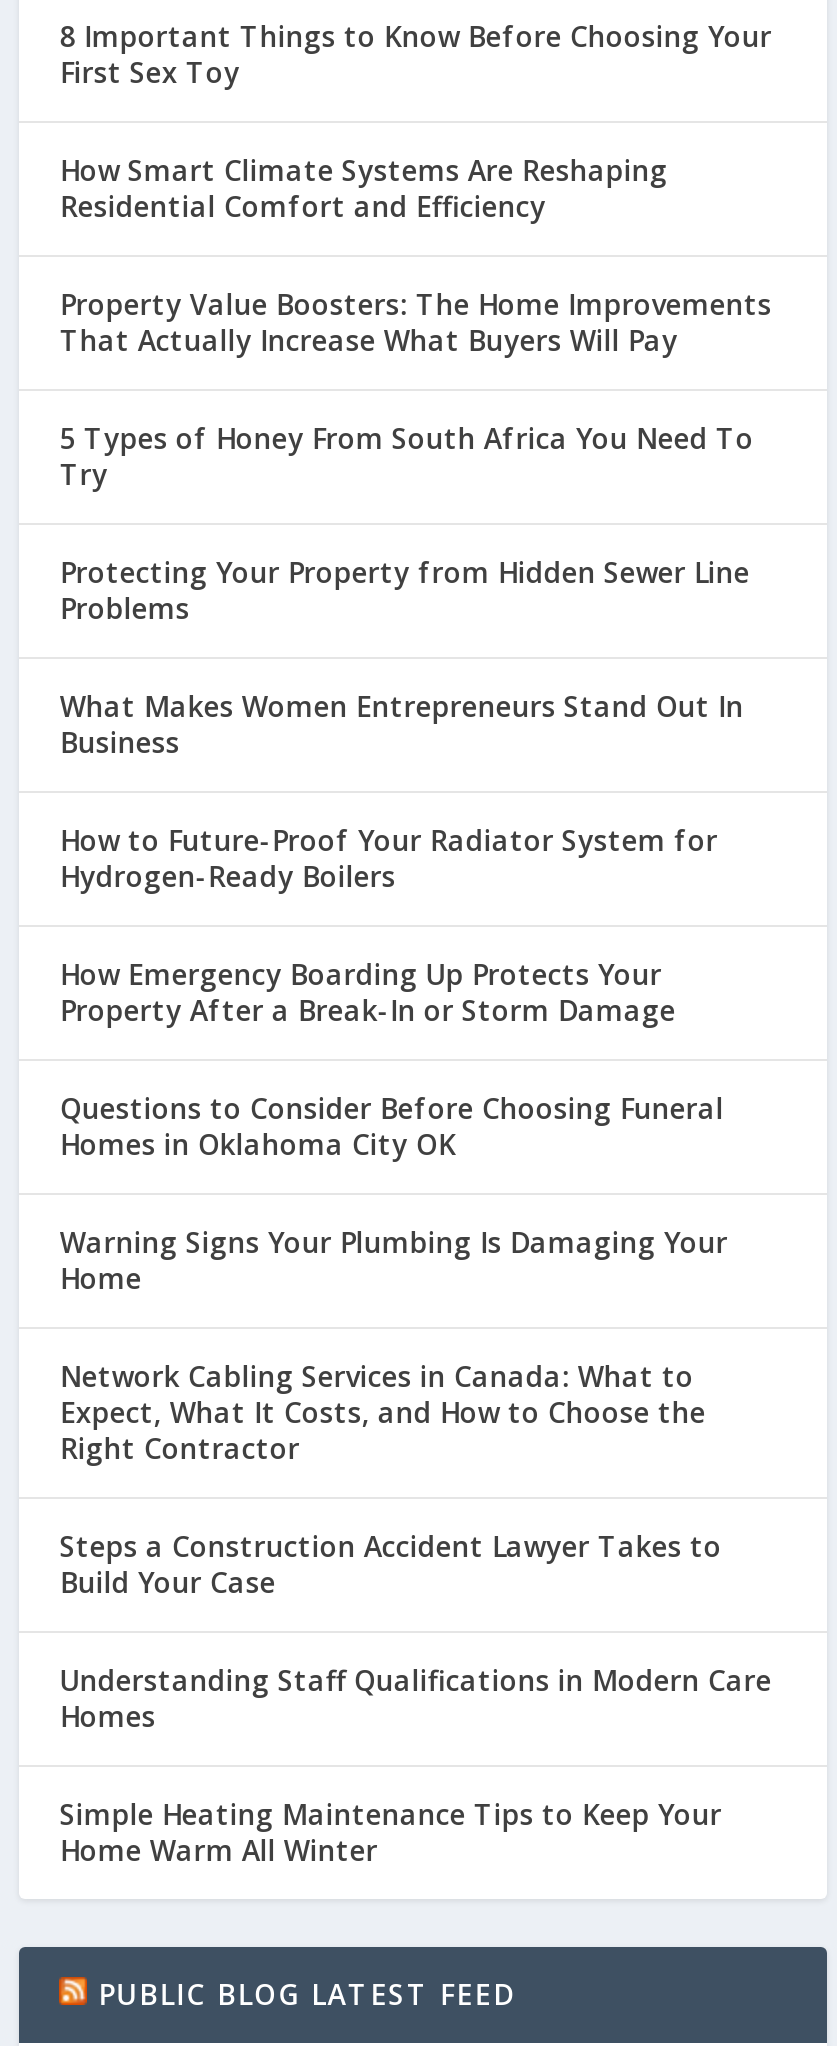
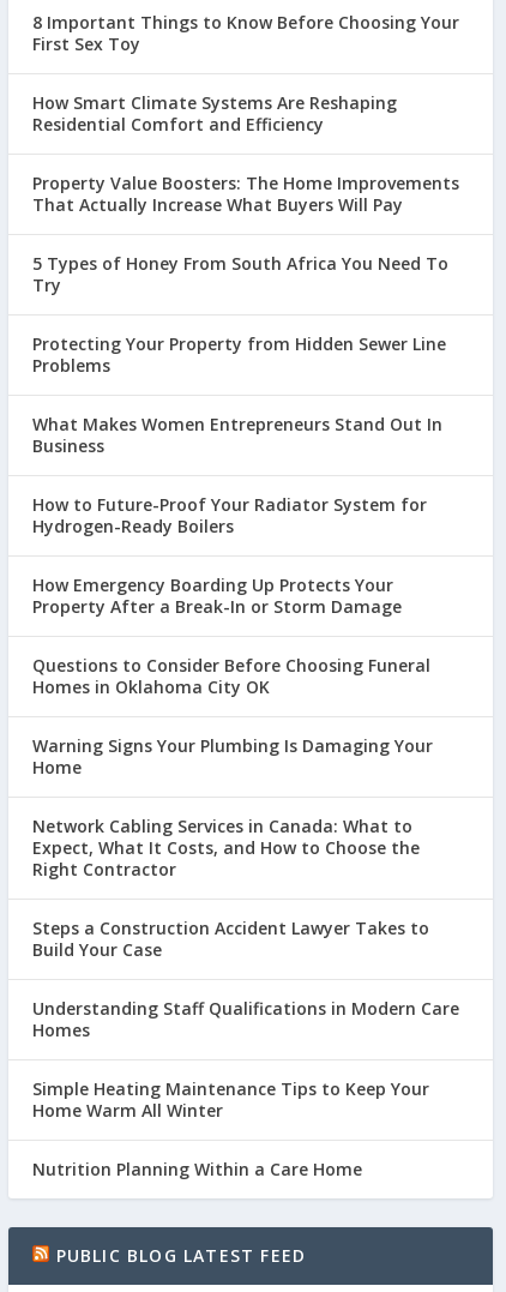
none -> [33,1157,363,1180] Nutrition Planning Within a Care Home

